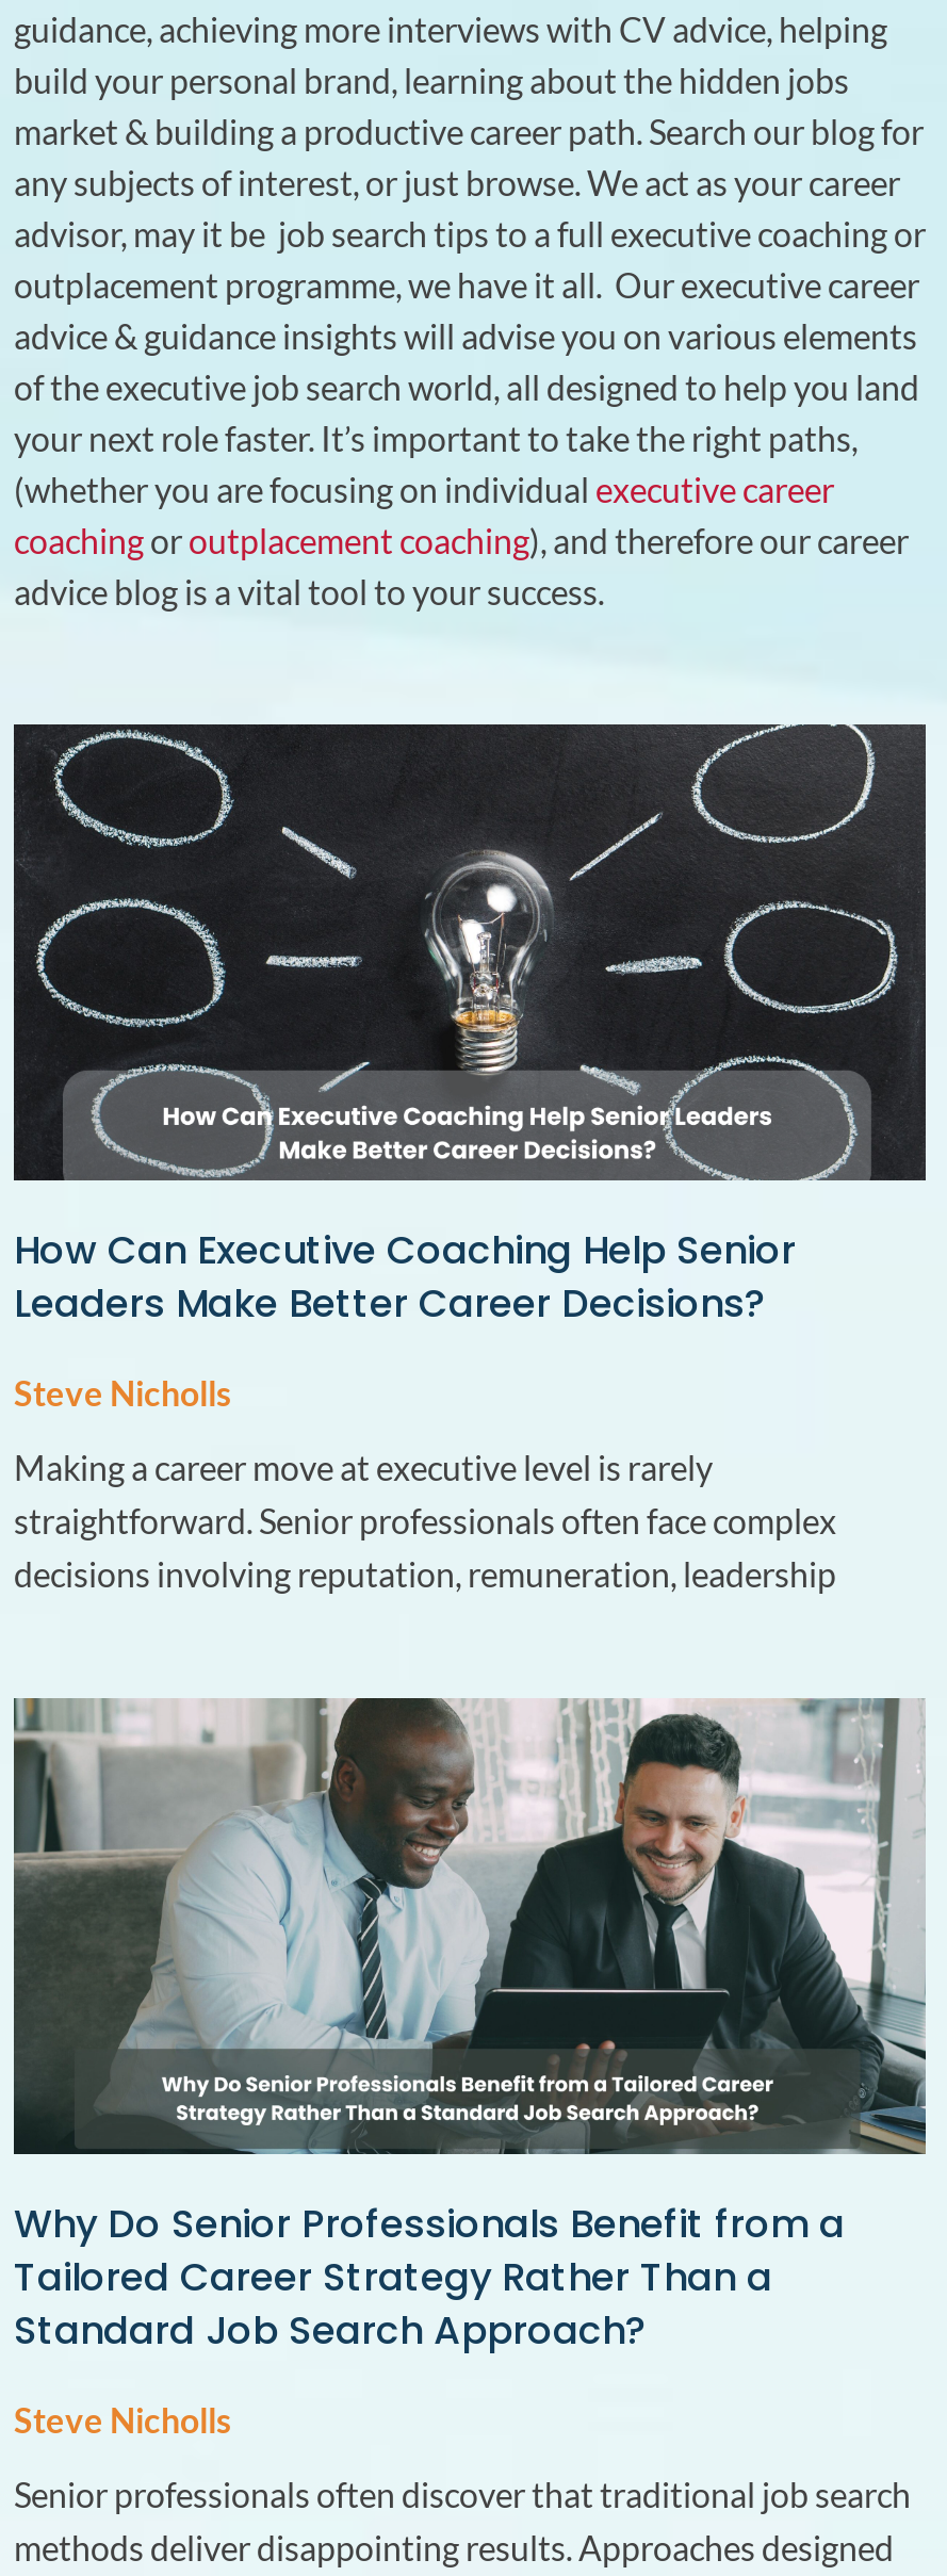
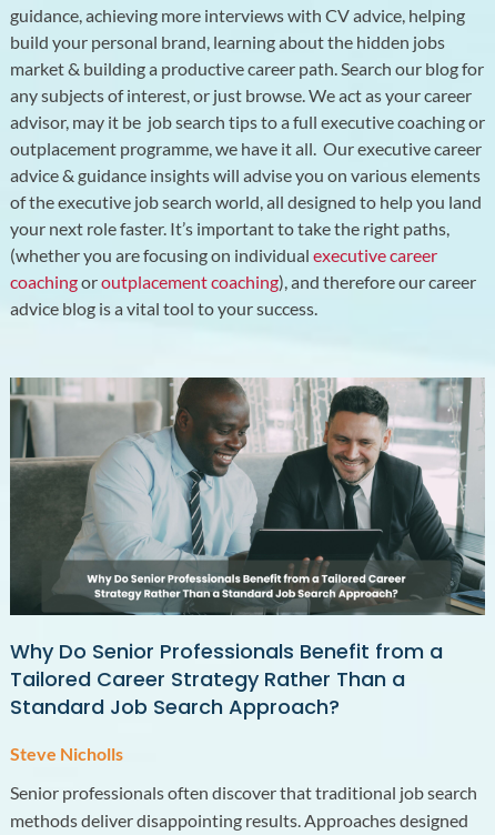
[14,722,928,1594] [image] | How Can Executive Coaching Help Senior | Leaders Make Better Career Decisions? | Steve Nicholls | Making a career move at executive level is rarely | straightforward. Senior professionals often face complex | decisions involving reputation, remuneration, leadership -> none

